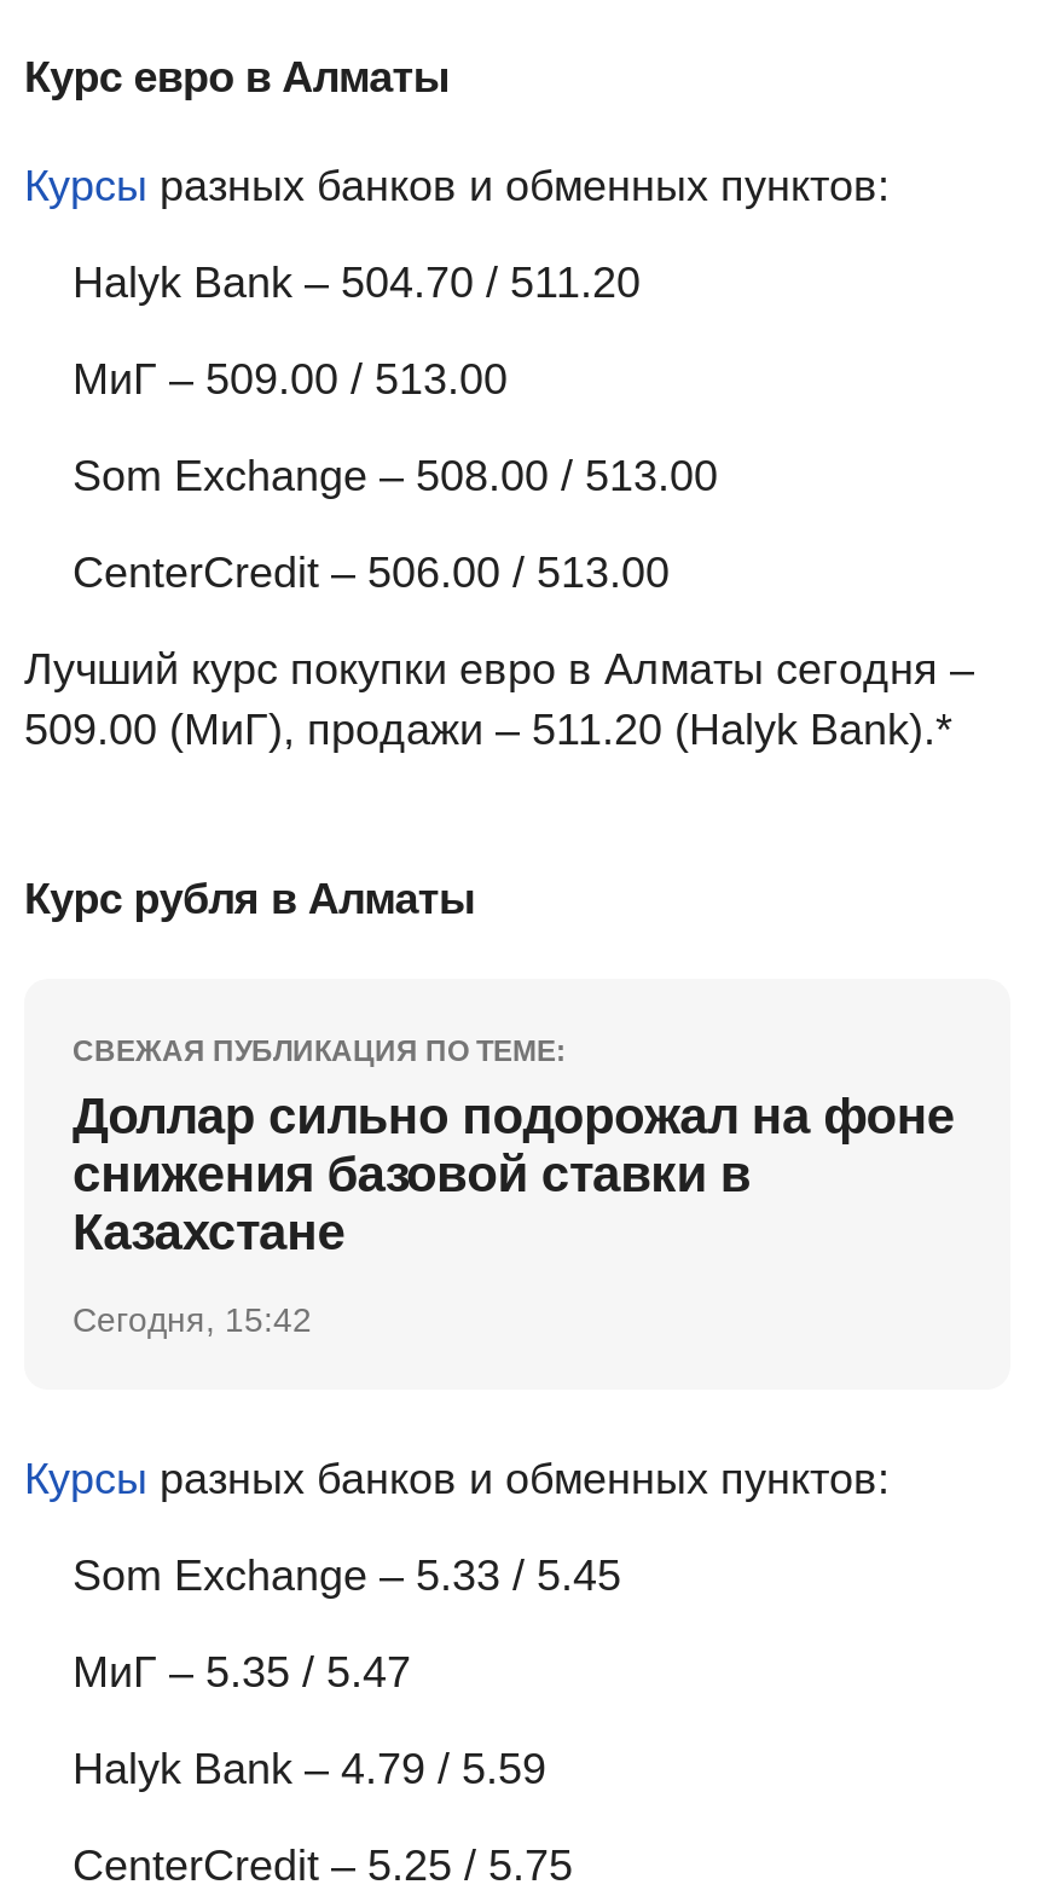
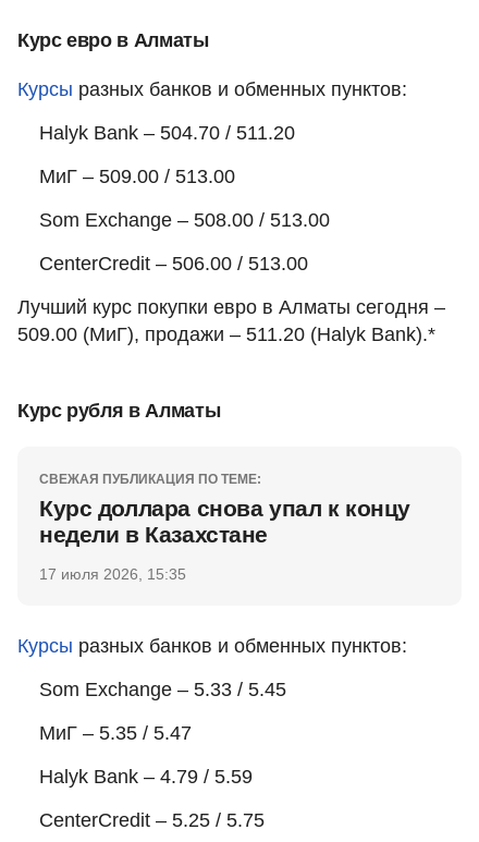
[73,1086,955,1258] Доллар сильно подорожал на фоне | снижения базовой ставки в | Казахстане -> [39,495,410,546] Курс доллара снова упал к концу | недели в Казахстане
[73,1299,312,1338] Сегодня, 15:42 -> [39,565,186,582] 17 июля 2026, 15:35

